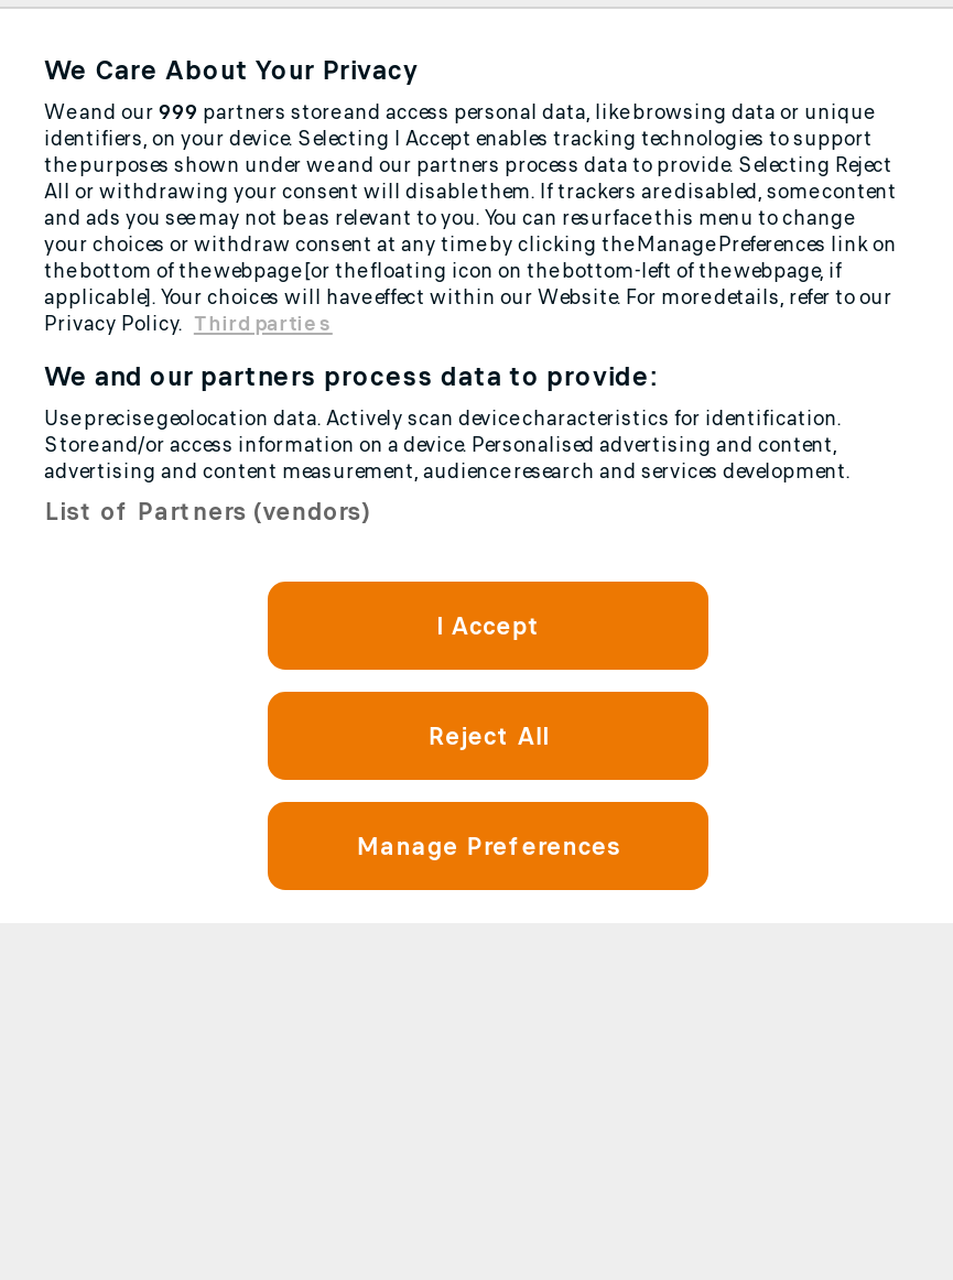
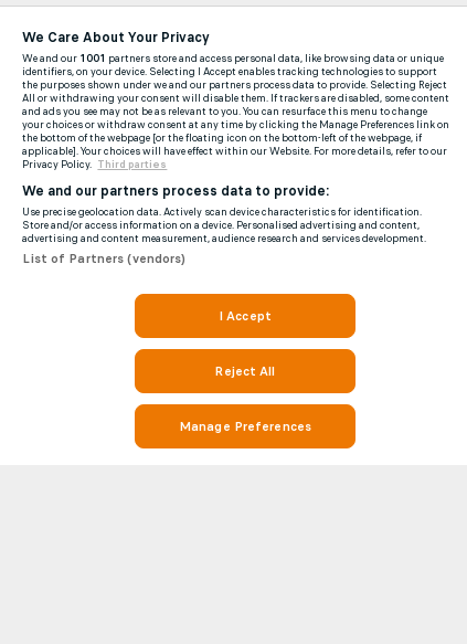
[44,99,872,126] We and our 999 partners store and access personal data, like browsing data or unique -> [23,52,444,65] We and our 1001 partners store and access personal data, like browsing data or unique

